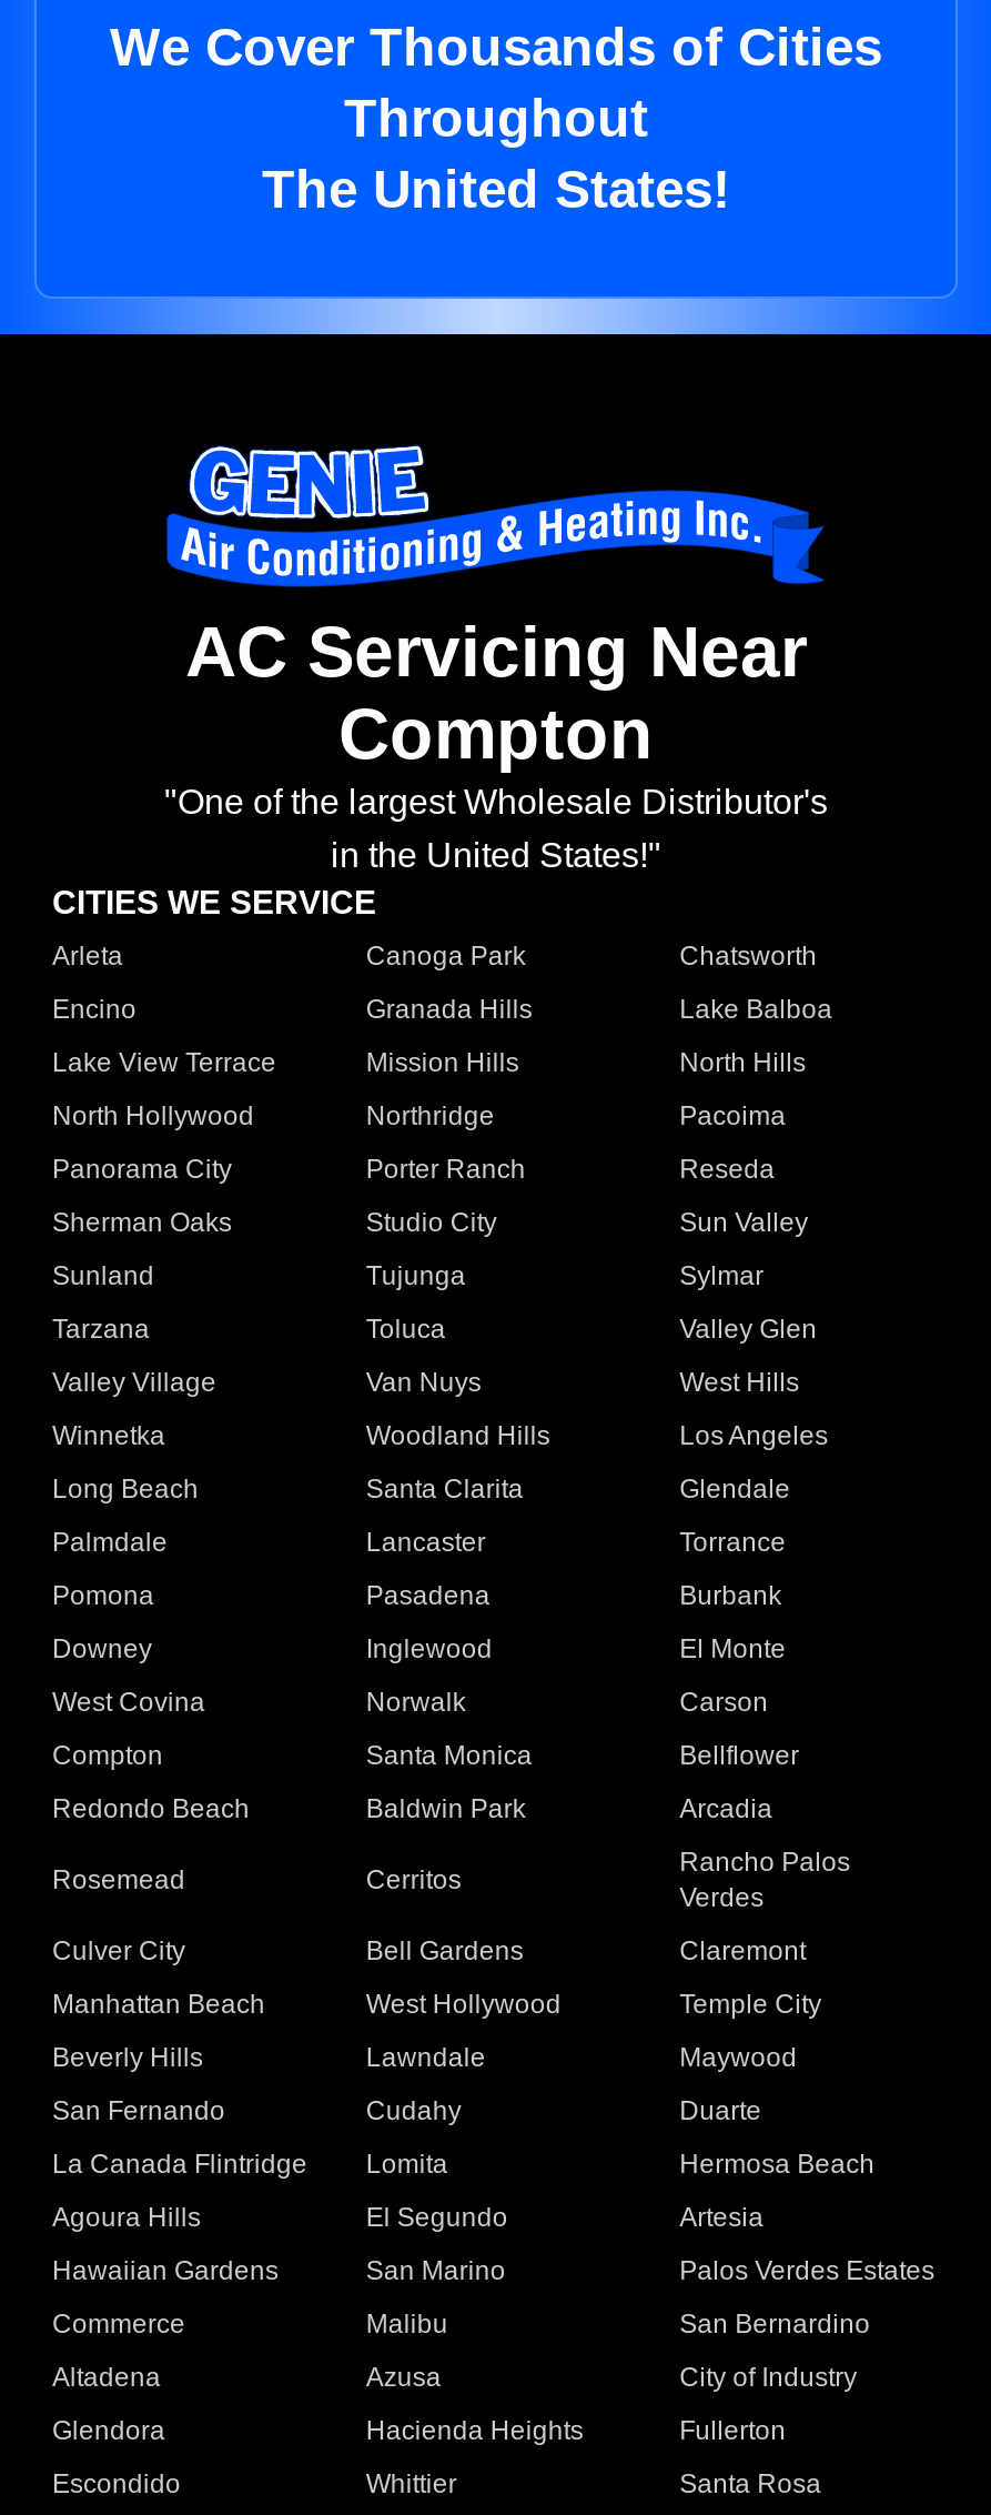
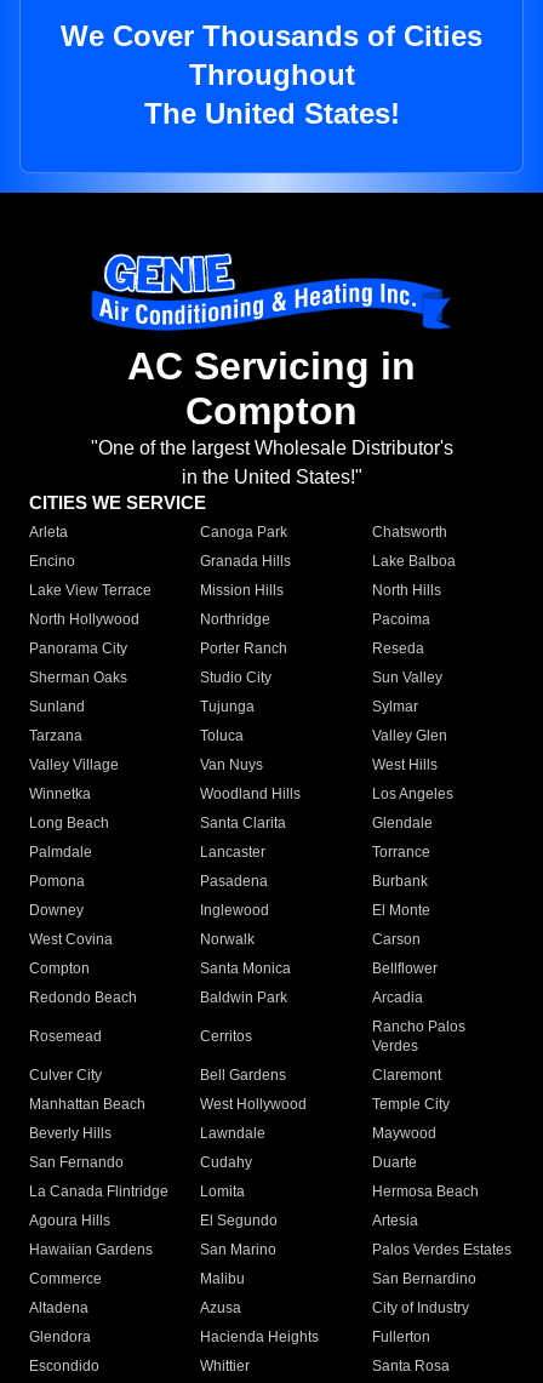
[185,612,807,692] AC Servicing Near -> [127,345,416,388] AC Servicing in

